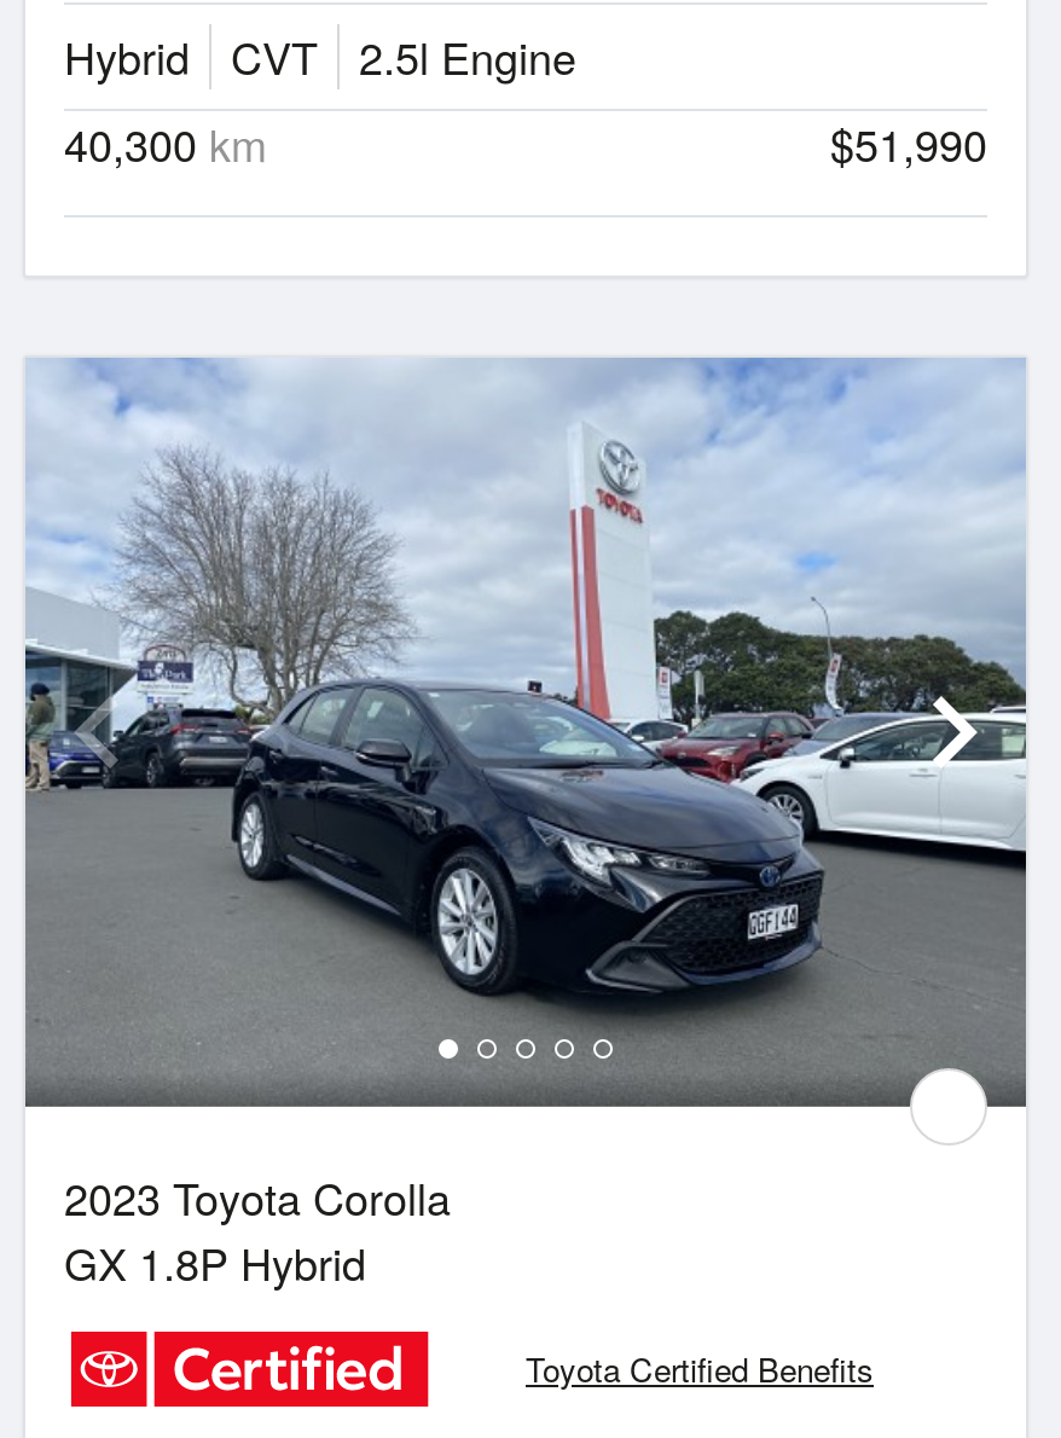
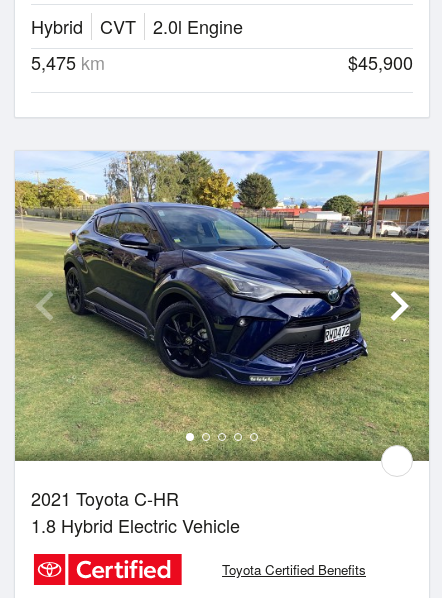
[64,23,987,173] 2.5l Engine | 40,300 km | $51,990 -> [31,13,413,75] 2.0l Engine | 5,475 km | $45,900
[23,358,1028,1293] [image] | 2023 Toyota Corolla | GX 1.8P Hybrid -> [14,150,430,538] [image] | 2021 Toyota C-HR | 1.8 Hybrid Electric Vehicle

